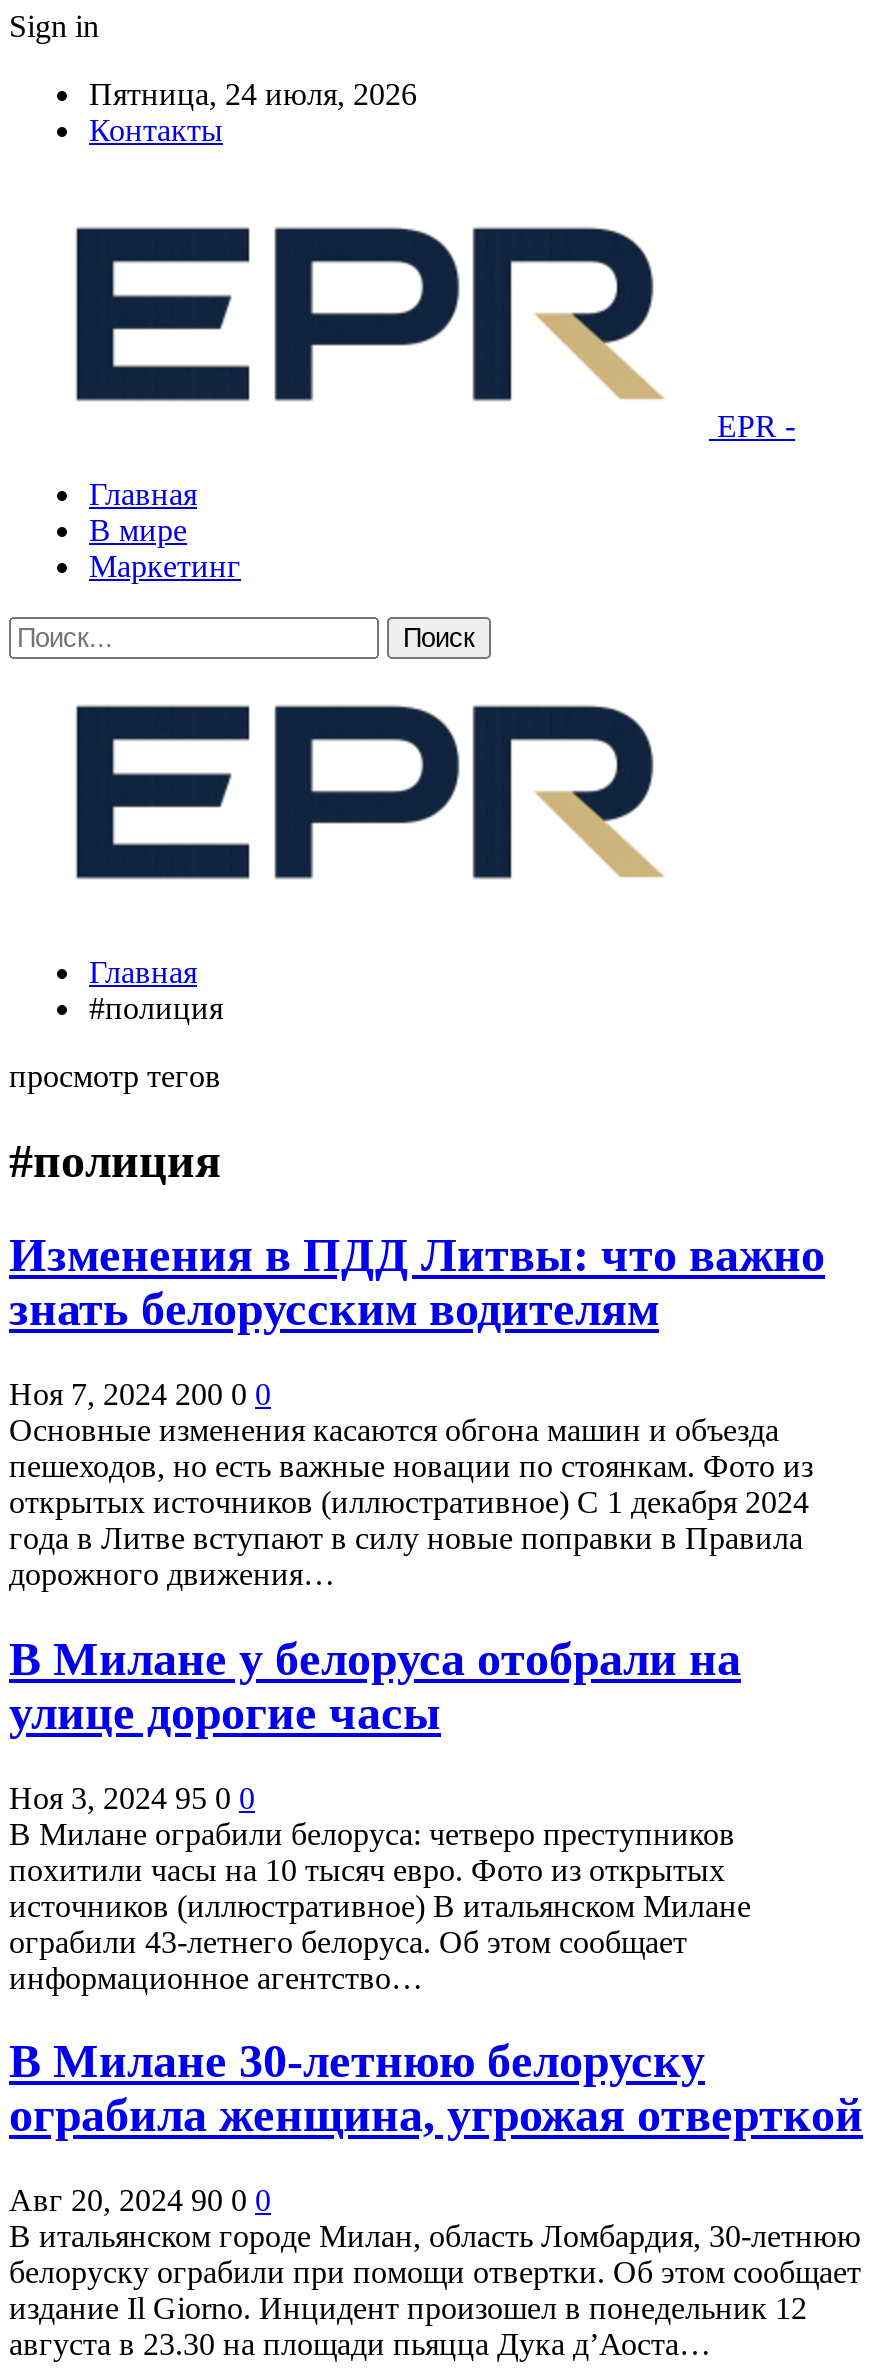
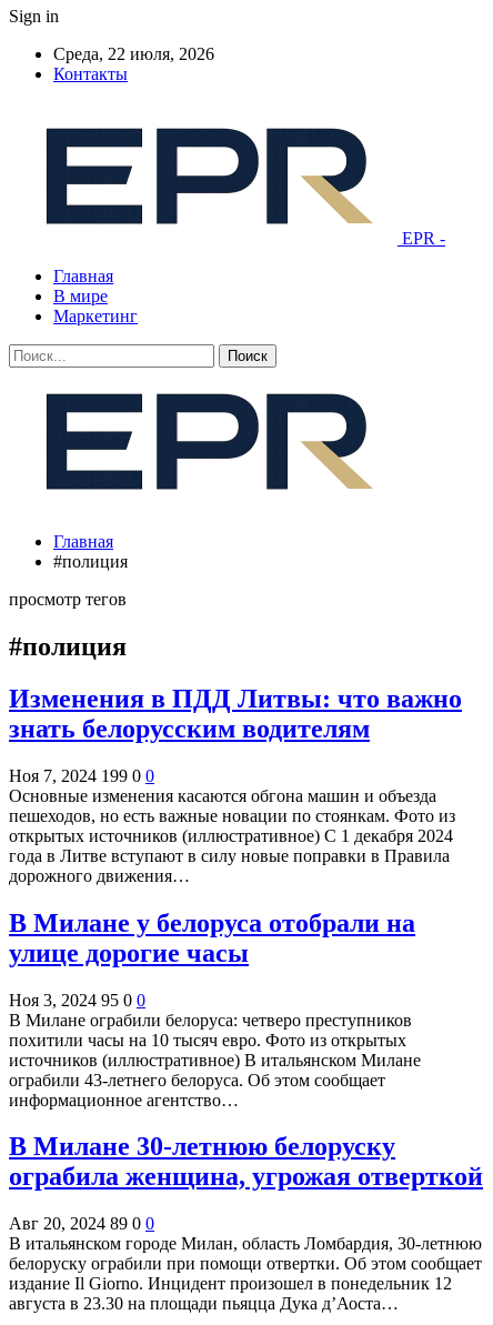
[89,77,417,111] Пятница, 24 июля, 2026 -> [53,44,214,63] Среда, 22 июля, 2026
[9,1376,271,1410] Ноя 7, 2024 200 0 0 -> [9,766,154,785] Ноя 7, 2024 199 0 0
[9,2184,271,2218] Авг 20, 2024 90 0 0 -> [9,1214,154,1233] Авг 20, 2024 89 0 0

